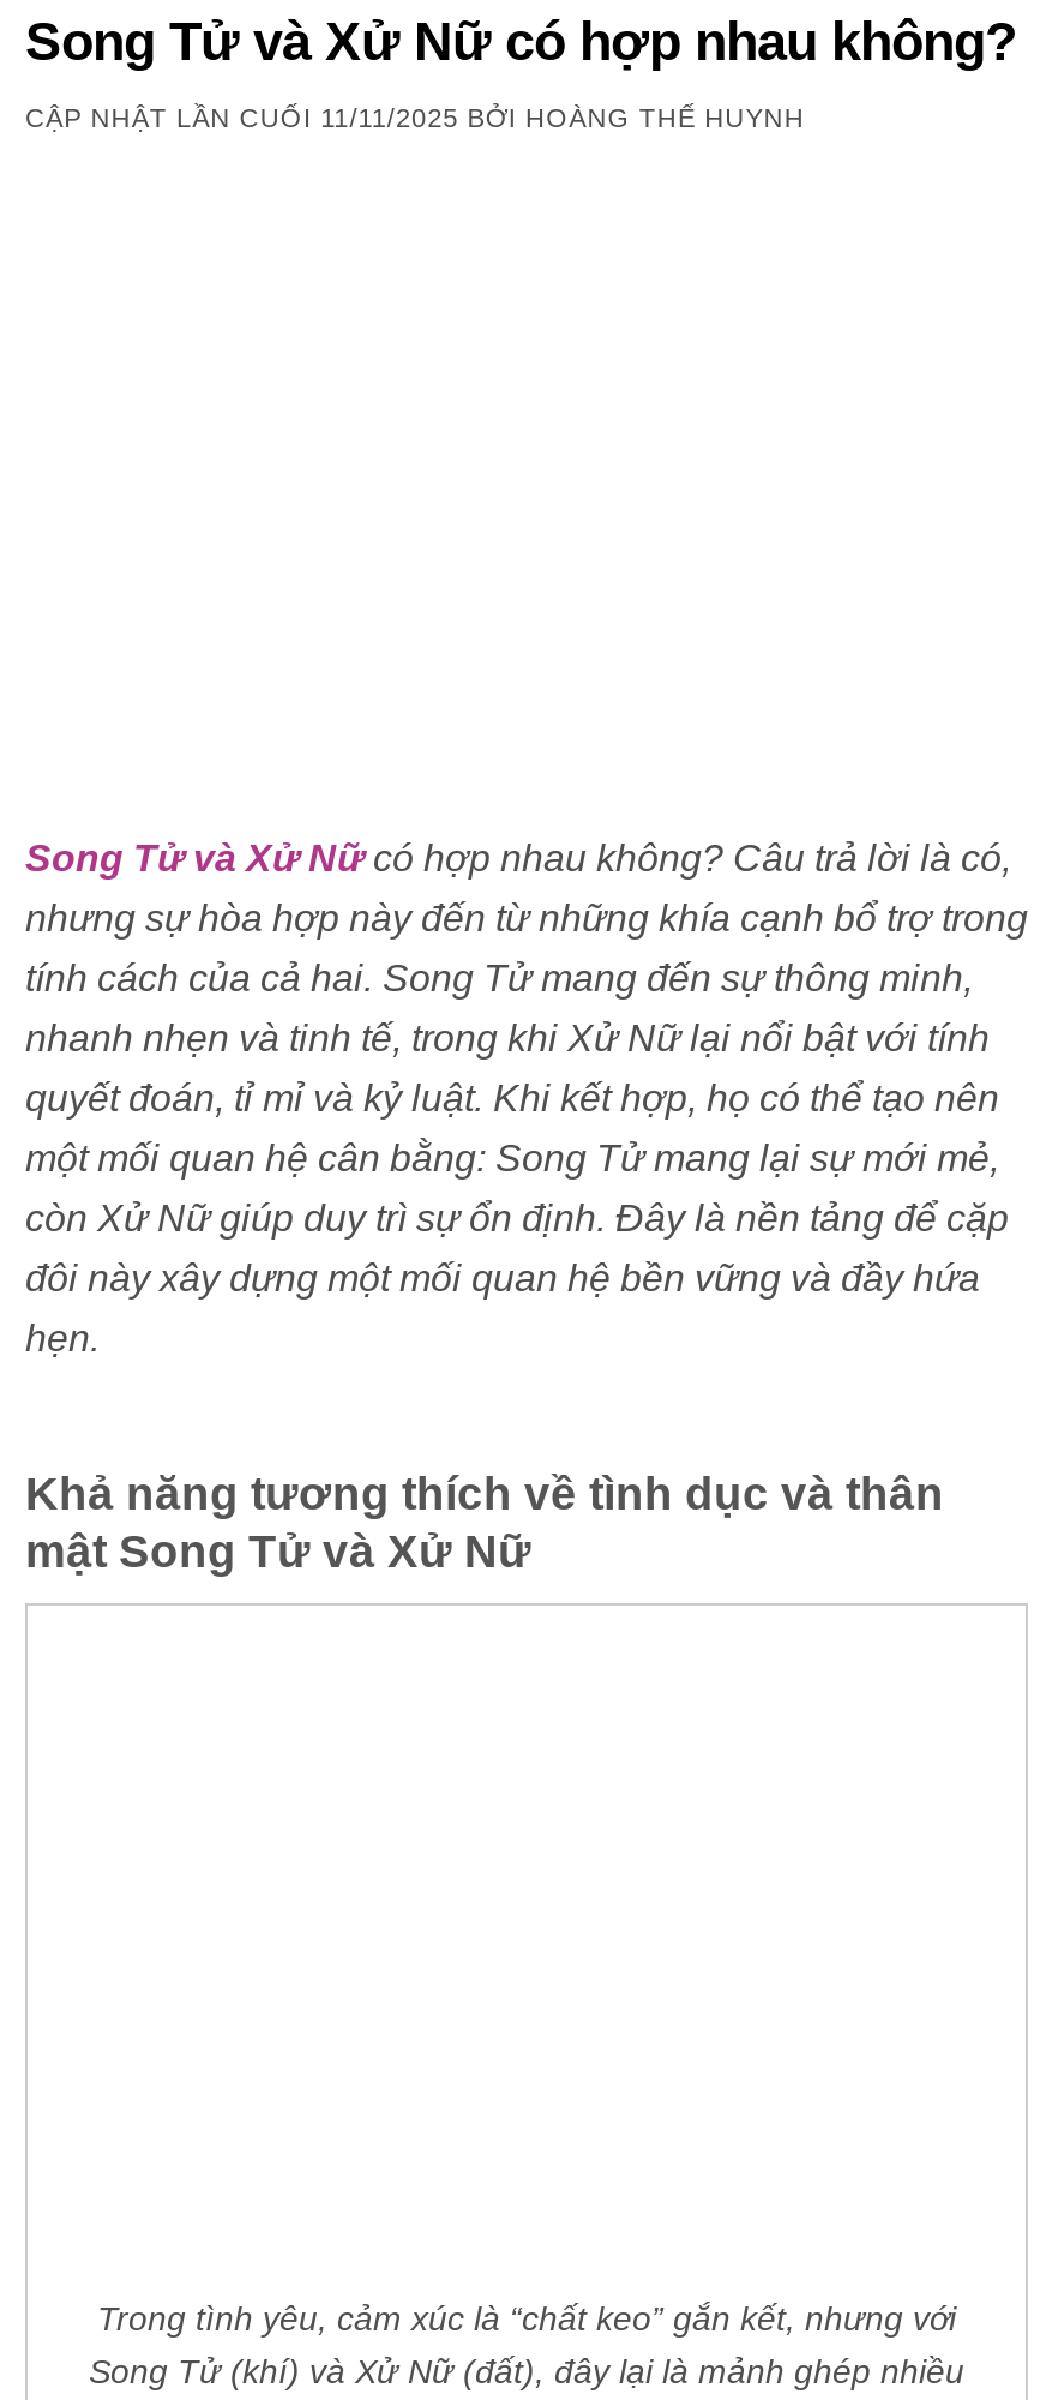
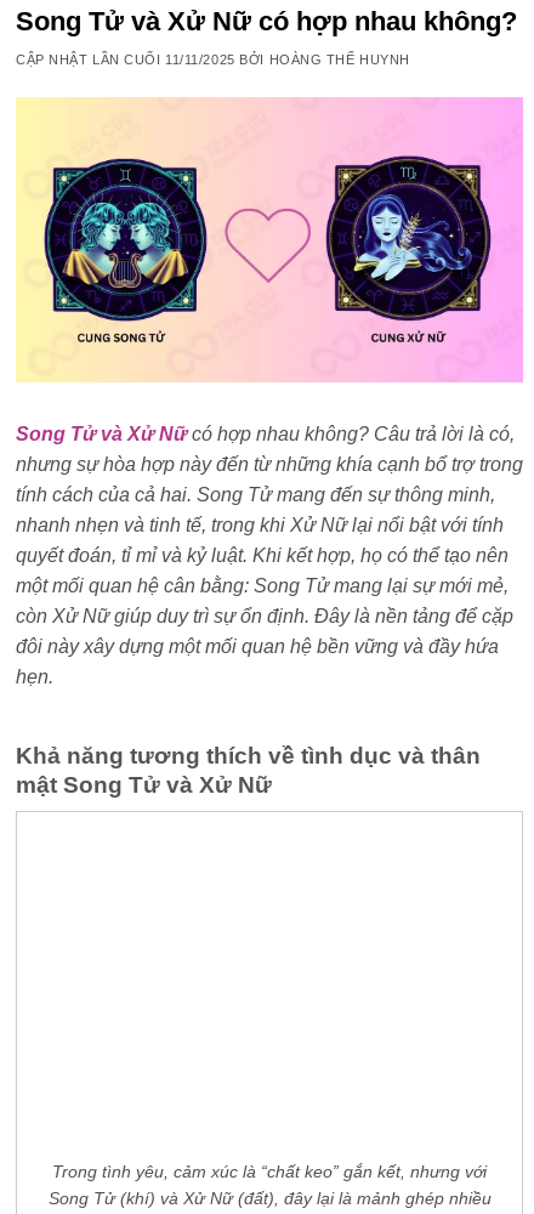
none -> [16,97,523,382] [image]

